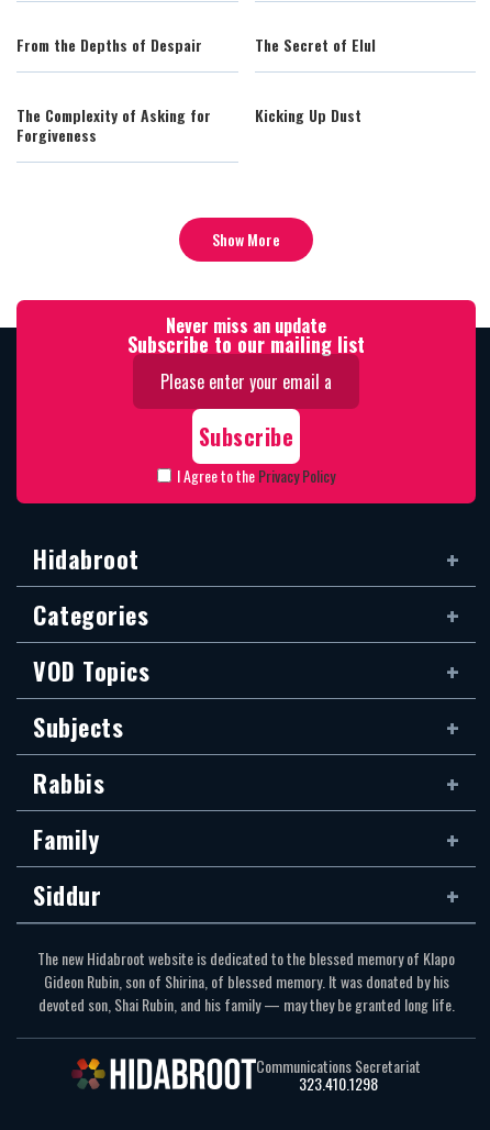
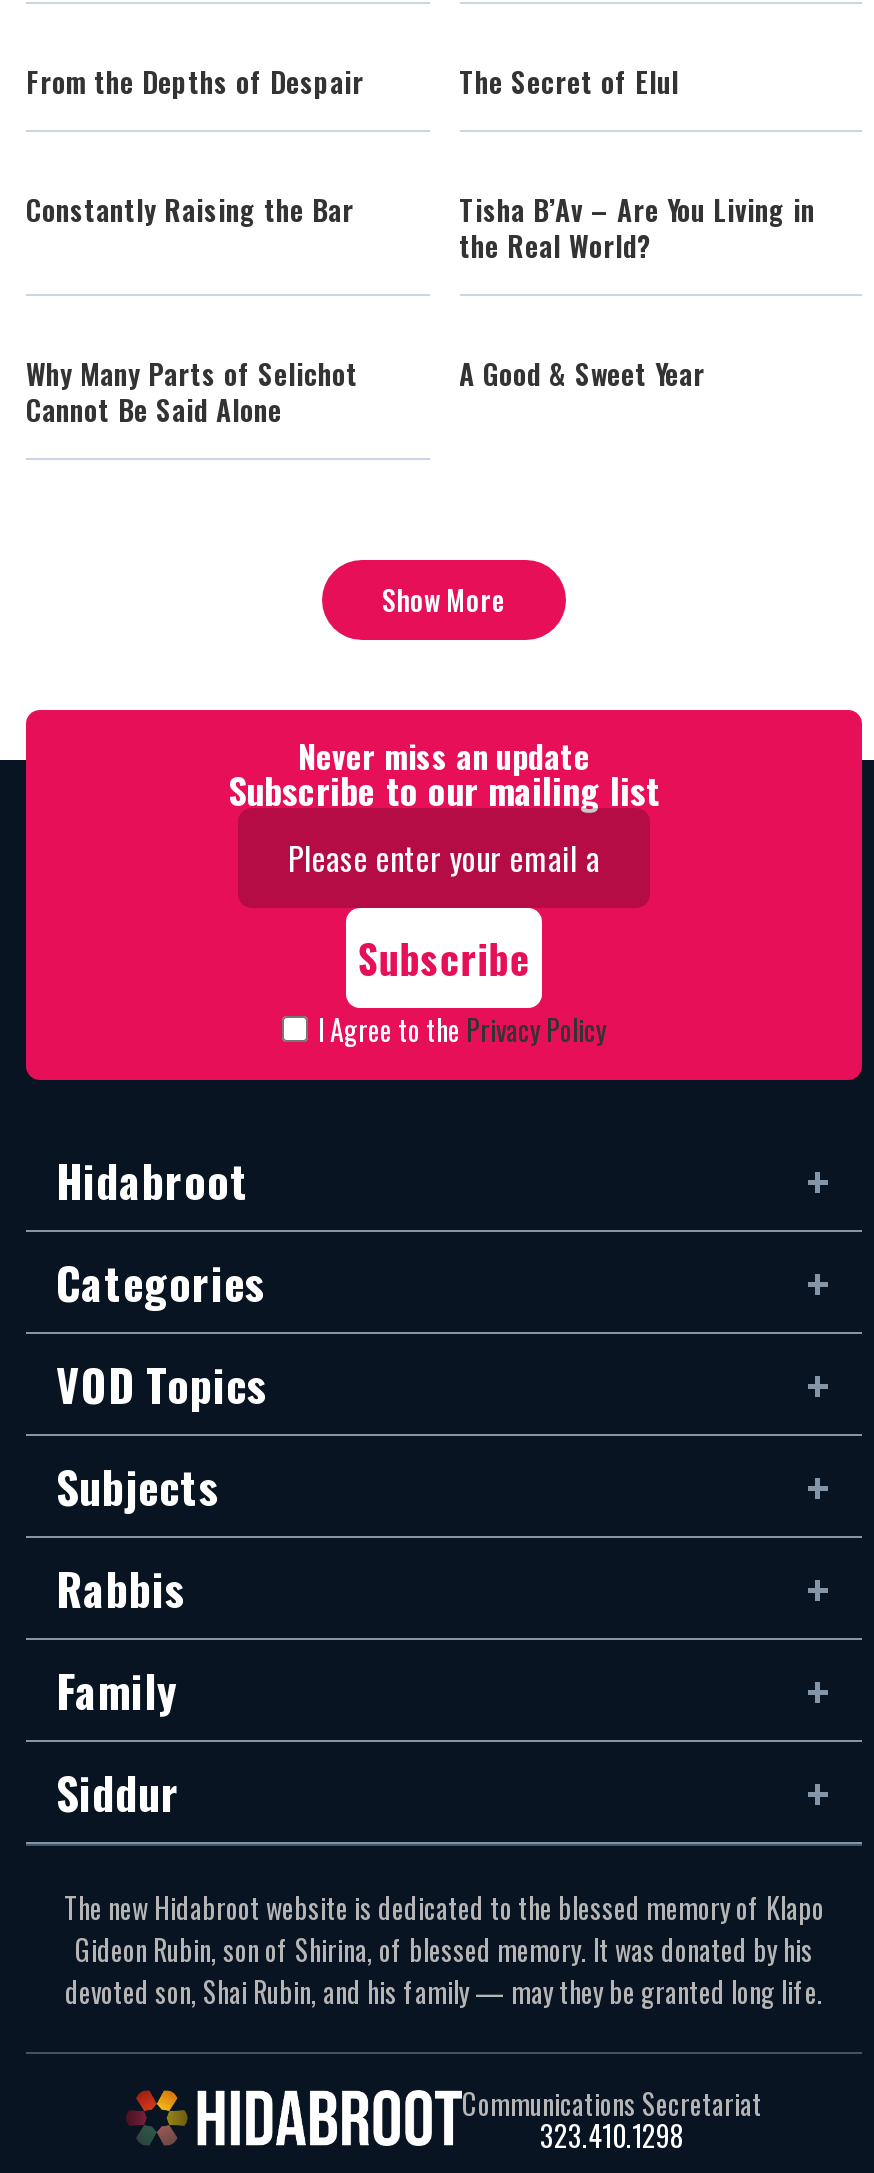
[16,103,211,146] The Complexity of Asking for | Forgiveness -> [26,188,815,430] Constantly Raising the Bar | Tisha B’Av – Are You Living in | the Real World? | Why Many Parts of Selichot | Cannot Be Said Alone
[254,103,361,126] Kicking Up Dust -> [459,352,705,394] A Good & Sweet Year

